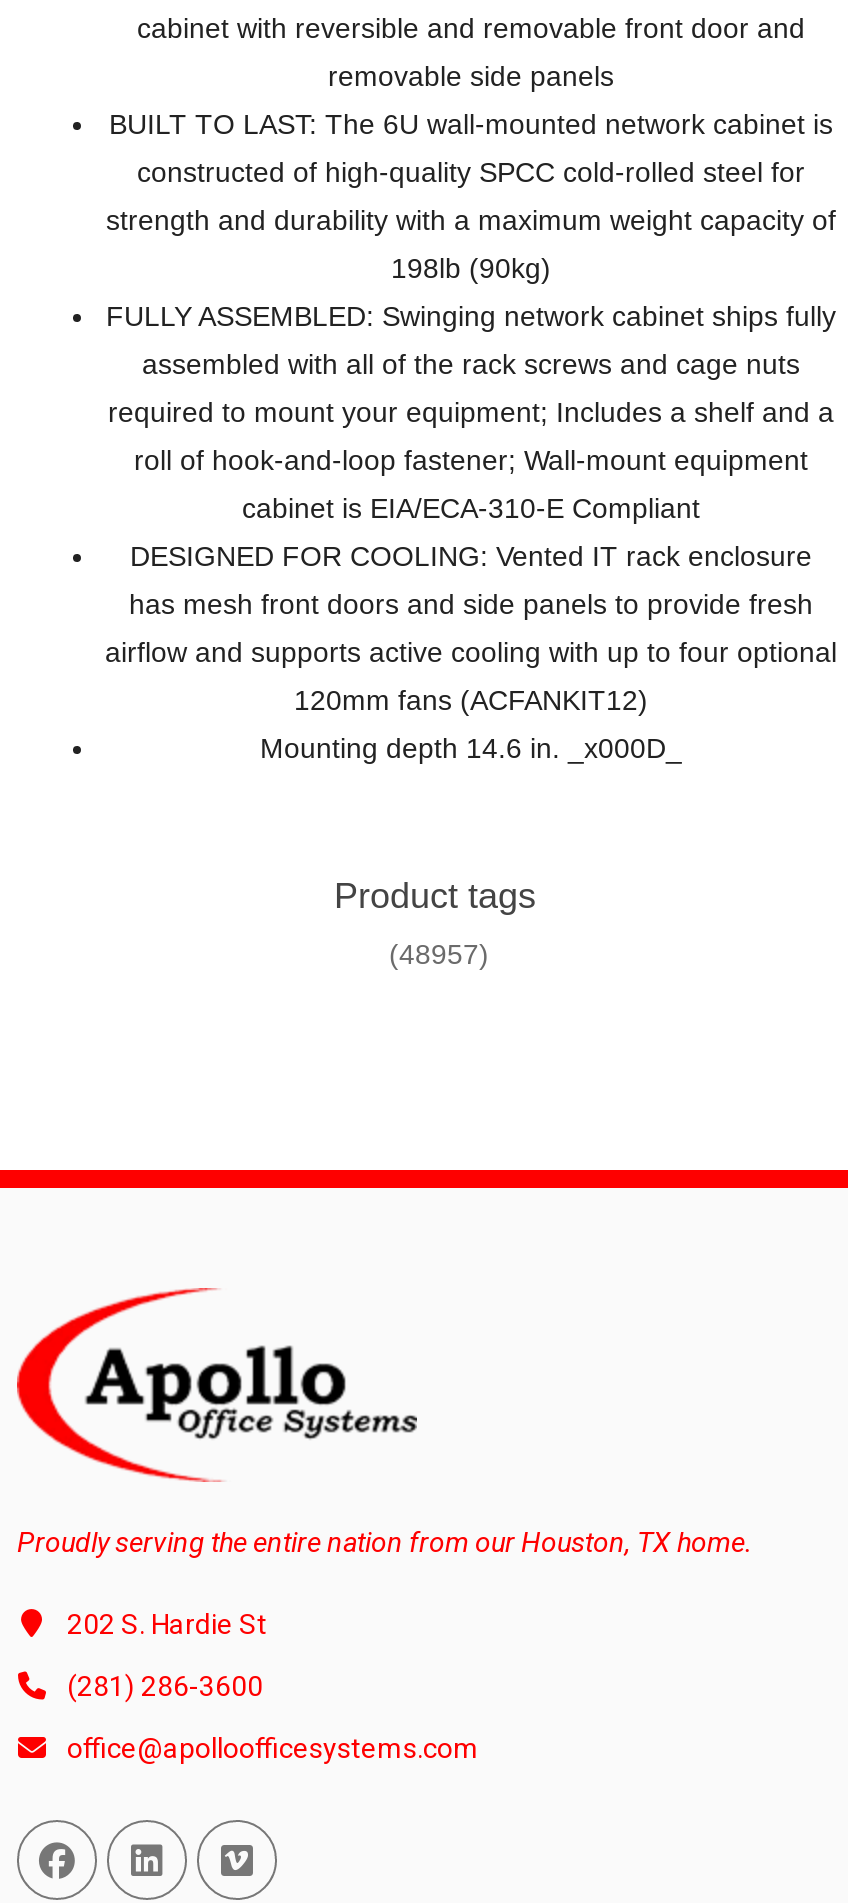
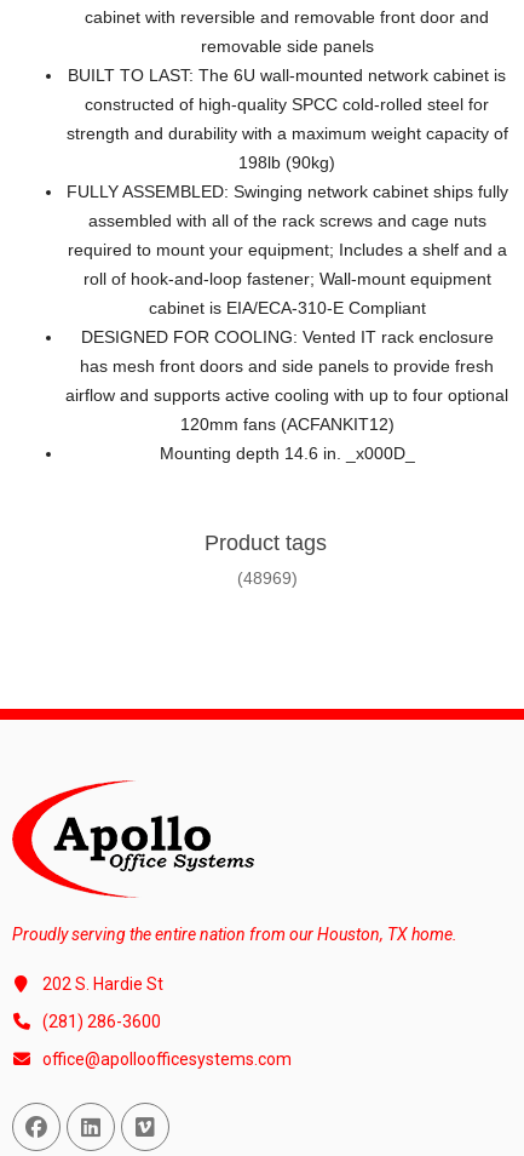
[389,938,489,970] (48957) -> [237,569,298,588] (48969)

